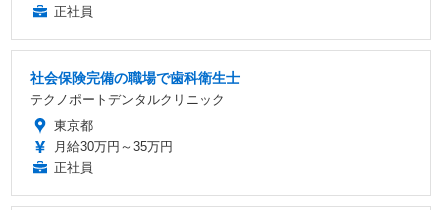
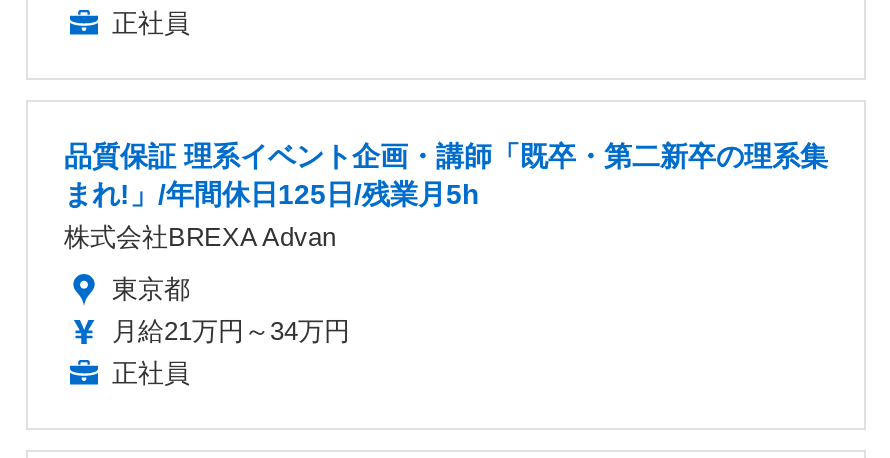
[30,70,240,107] 社会保険完備の職場で歯科衛生士 | テクノポートデンタルクリニック -> [64,141,828,253] 品質保証 理系イベント企画・講師「既卒・第二新卒の理系集 | まれ!」/年間休日125日/残業月5h | 株式会社BREXA Advan
[54,139,173,154] 月給30万円～35万円 -> [112,317,350,347] 月給21万円～34万円

